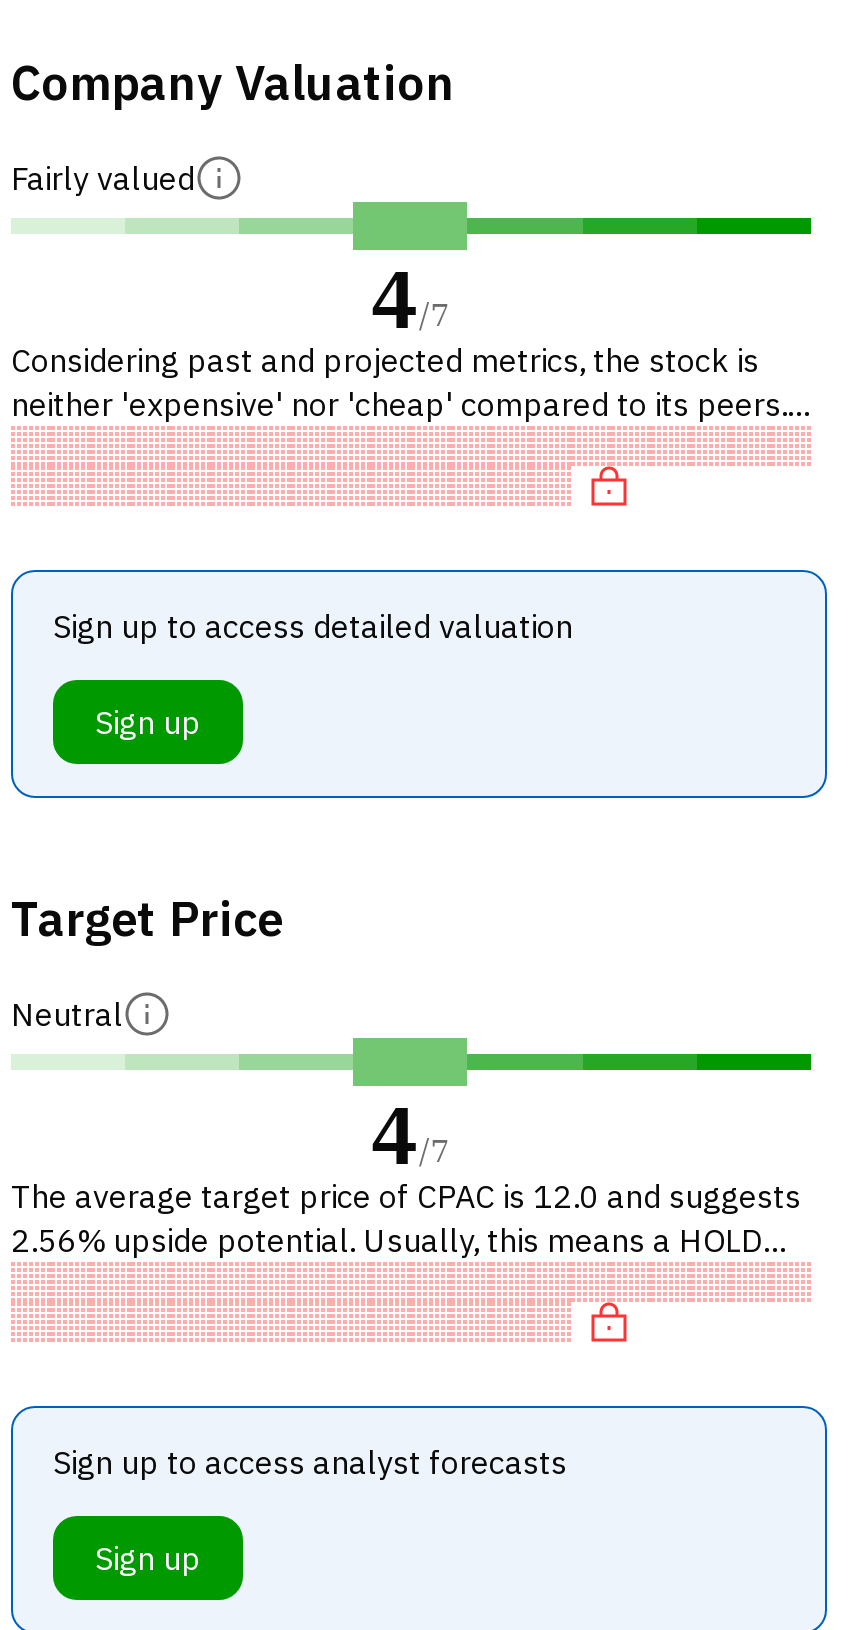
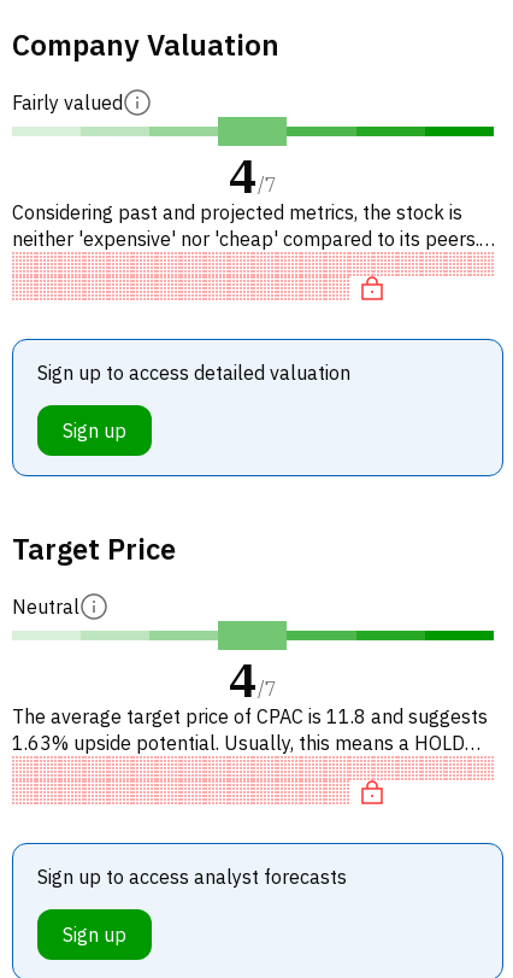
[11,1176,801,1216] The average target price of CPAC is 12.0 and suggests -> [12,704,488,728] The average target price of CPAC is 11.8 and suggests
[11,1220,763,1260] 2.56% upside potential. Usually, this means a HOLD -> [12,731,465,755] 1.63% upside potential. Usually, this means a HOLD

